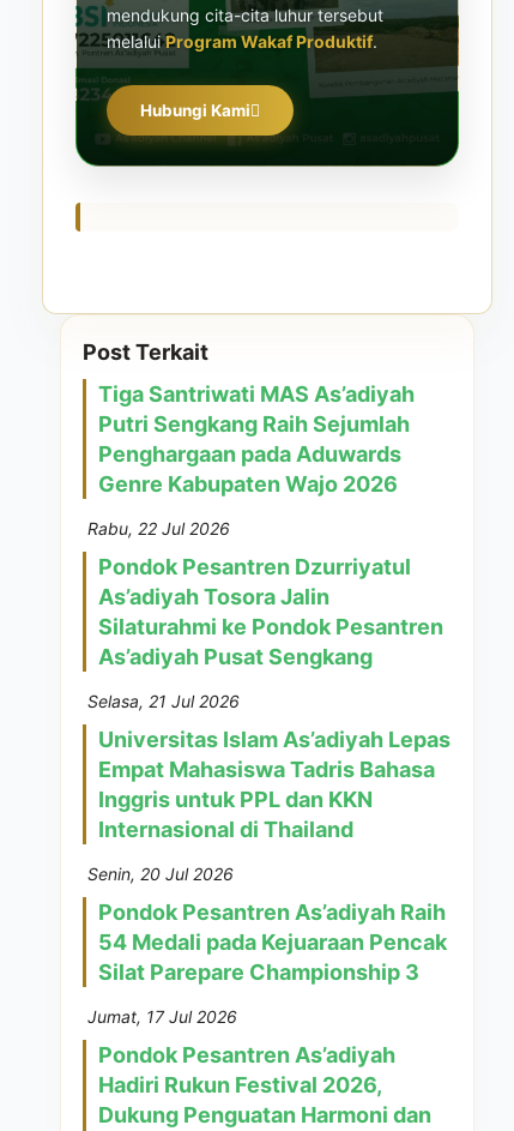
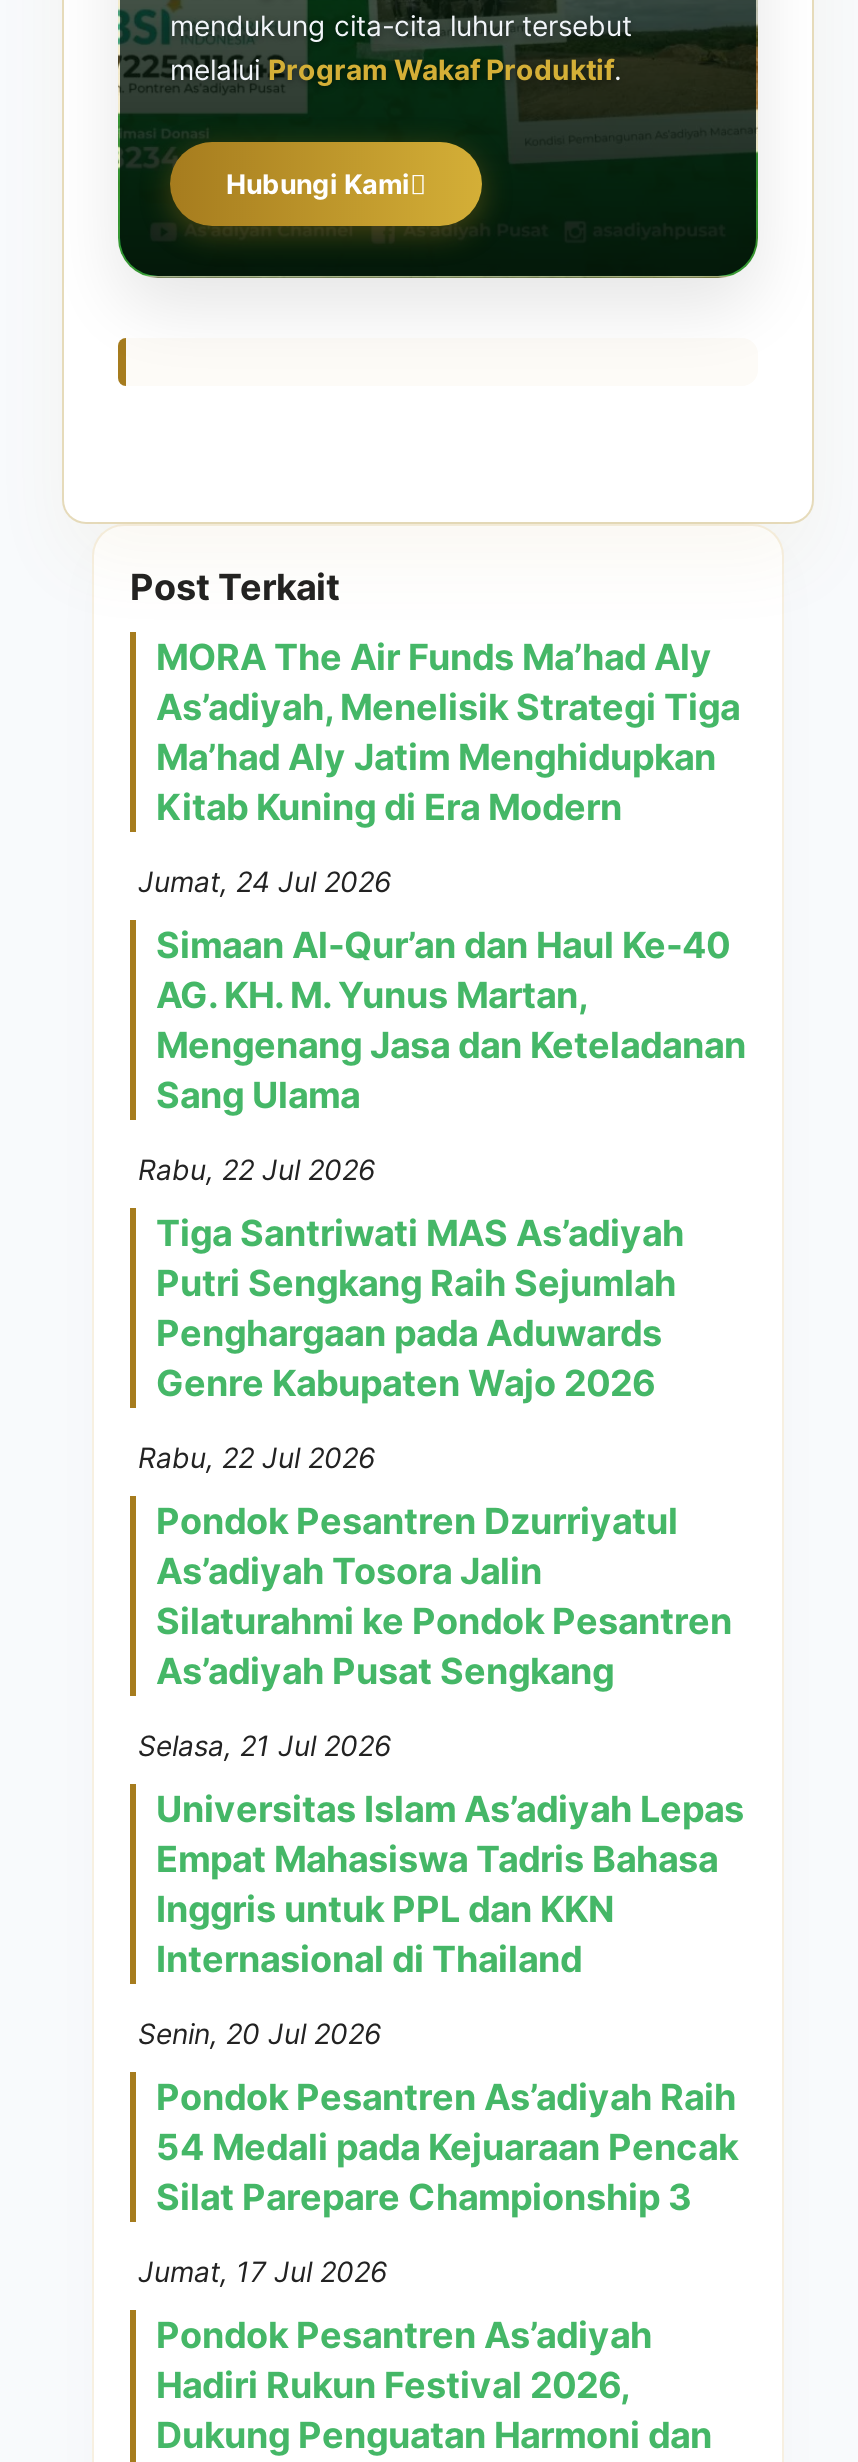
none -> [130,637,746,1187] MORA The Air Funds Ma’had Aly | As’adiyah, Menelisik Strategi Tiga | Ma’had Aly Jatim Menghidupkan | Kitab Kuning di Era Modern | Jumat, 24 Jul 2026 | Simaan Al-Qur’an dan Haul Ke-40 | AG. KH. M. Yunus Martan, | Mengenang Jasa dan Keteladanan | Sang Ulama | Rabu, 22 Jul 2026

